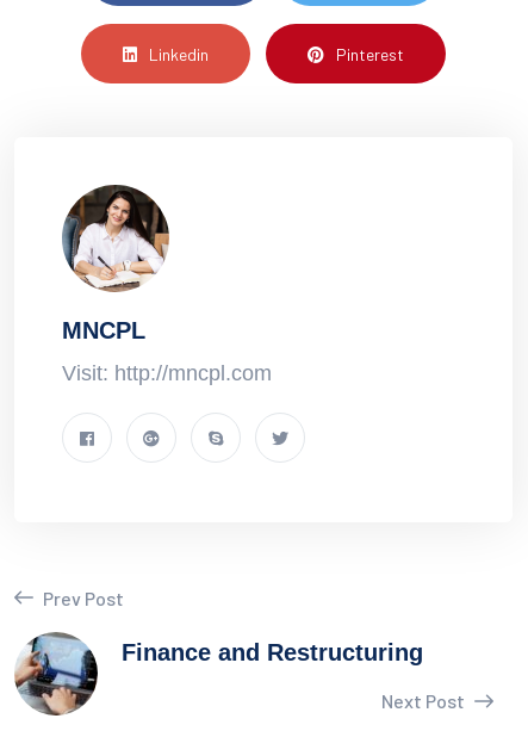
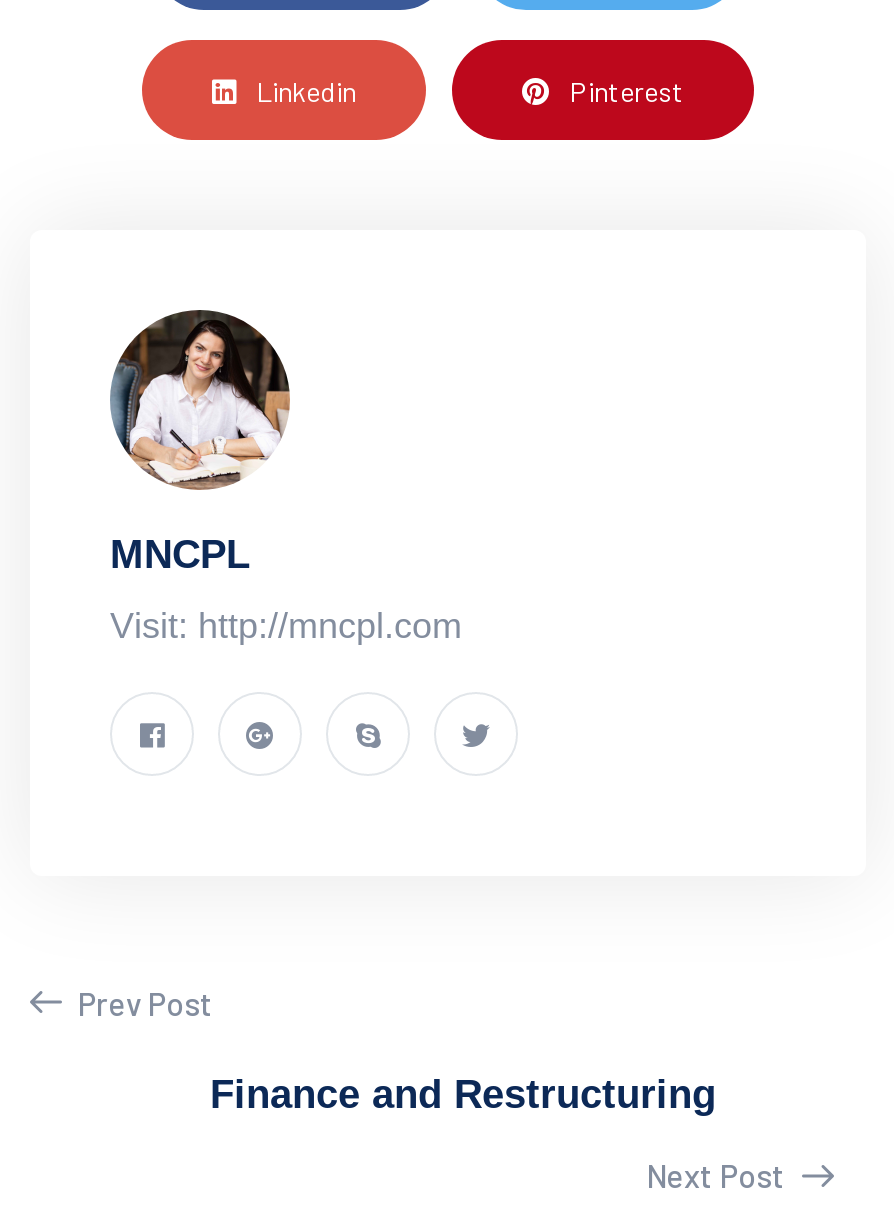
[14,631,99,717] [image] -> none

